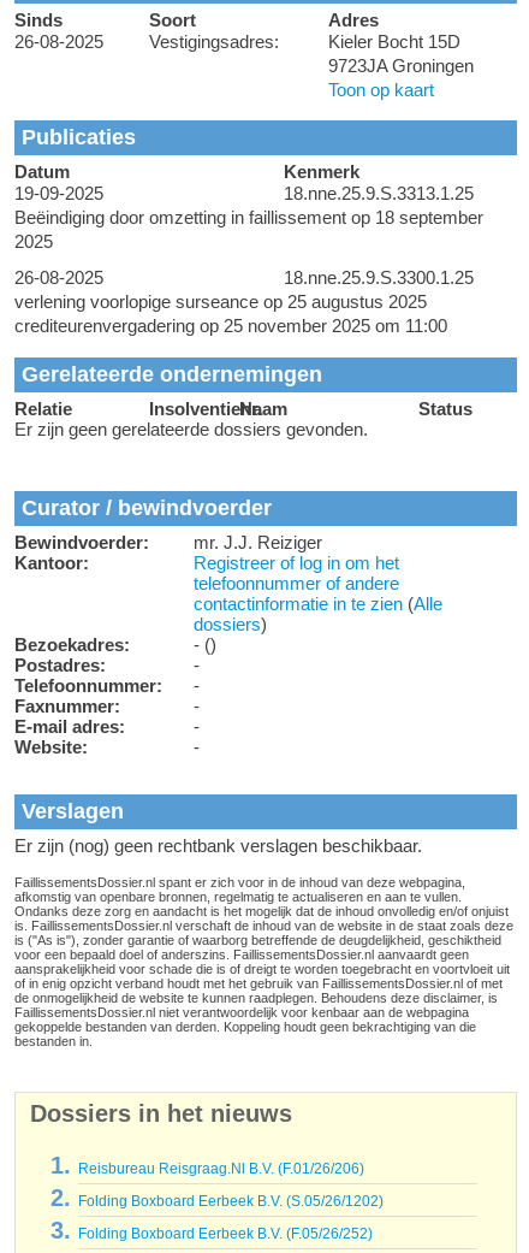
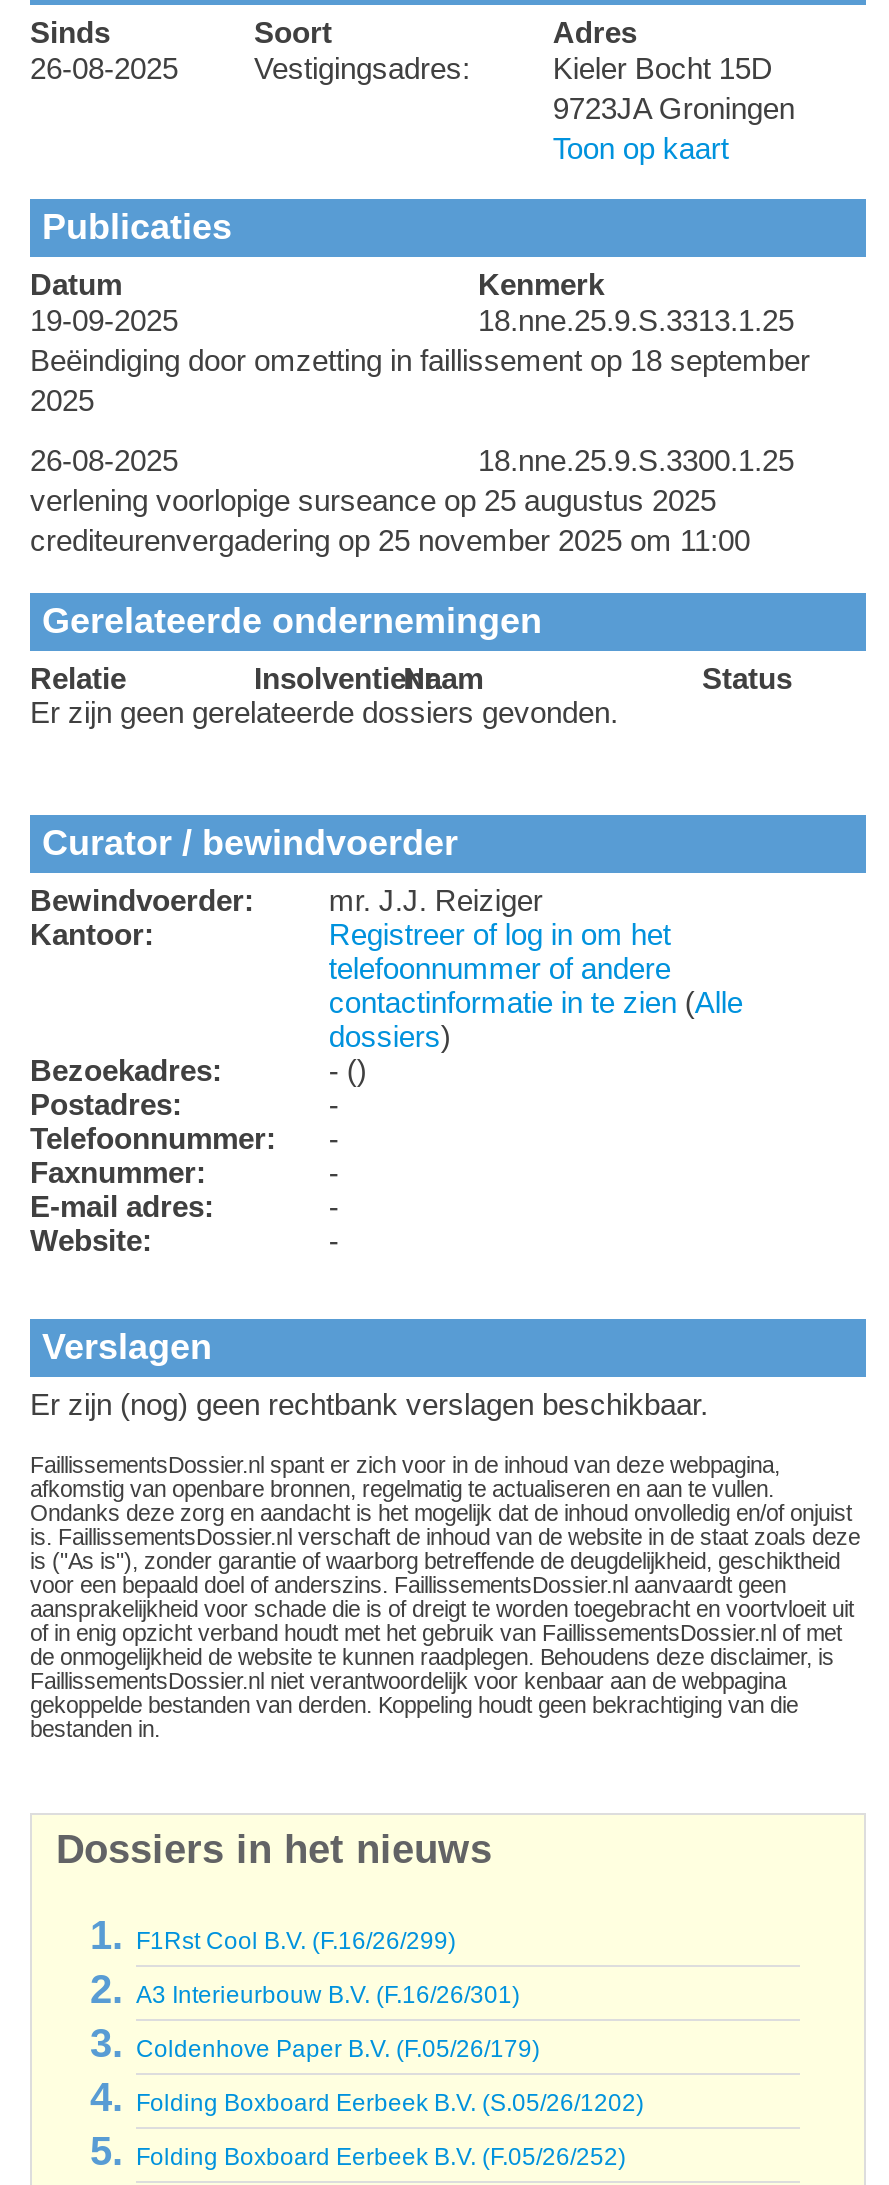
[78,1160,364,1177] Reisbureau Reisgraag.Nl B.V. (F.01/26/206) -> [136,1927,540,2063] F1Rst Cool B.V. (F.16/26/299) | A3 Interieurbouw B.V. (F.16/26/301) | Coldenhove Paper B.V. (F.05/26/179)

